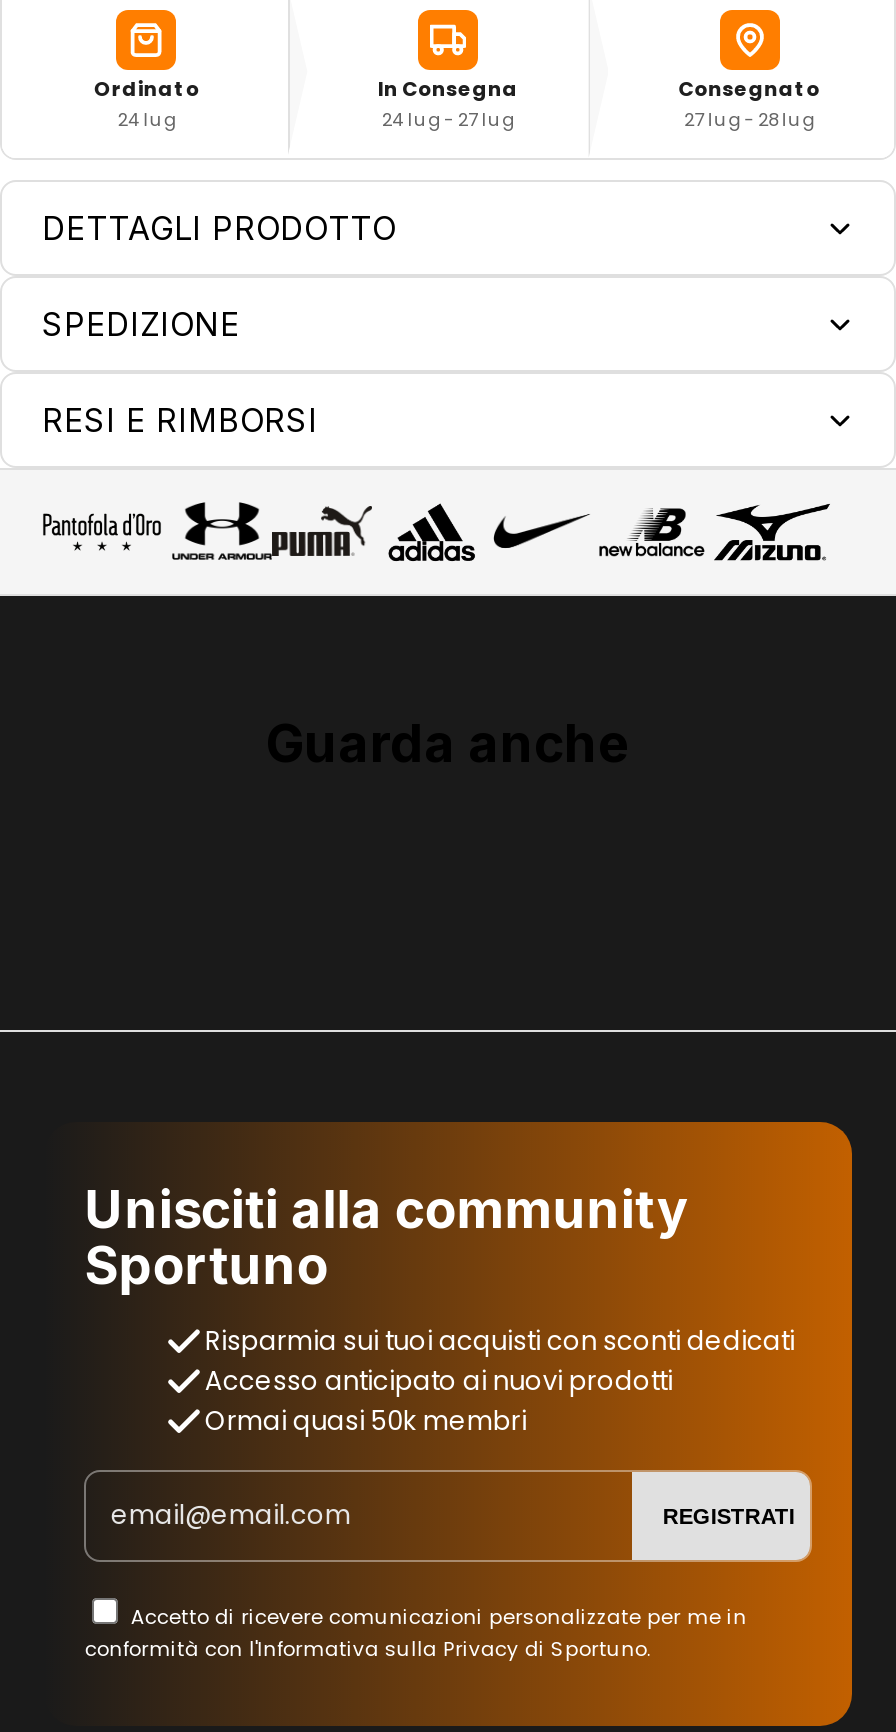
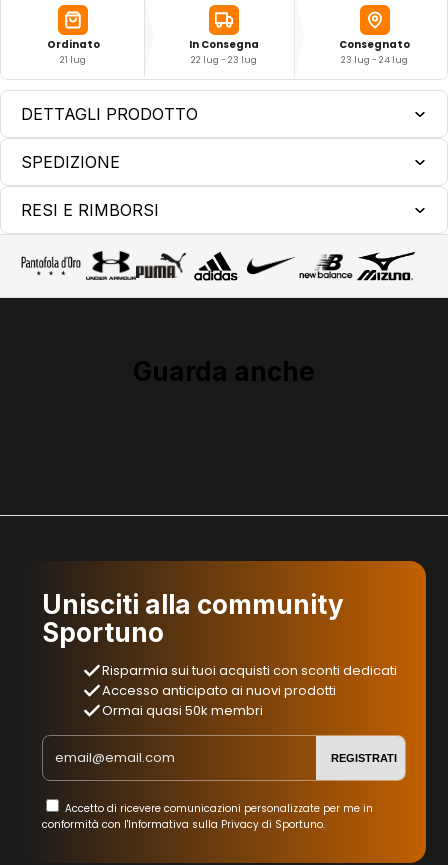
[118,108,176,132] 24 lug -> [60,54,86,66] 21 lug
[382,108,514,132] 24 lug - 27 lug -> [191,54,257,66] 22 lug - 23 lug
[684,108,814,132] 27 lug - 28 lug -> [341,54,408,66] 23 lug - 24 lug

